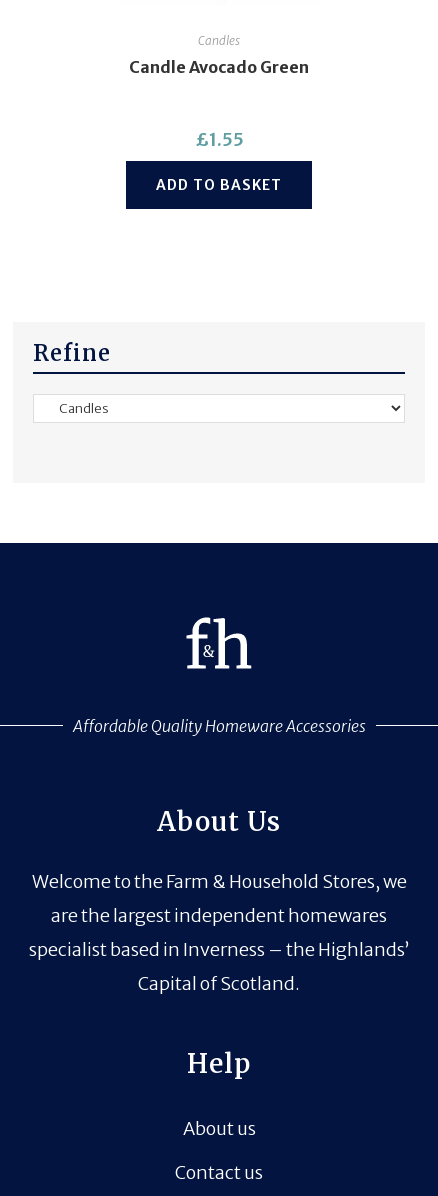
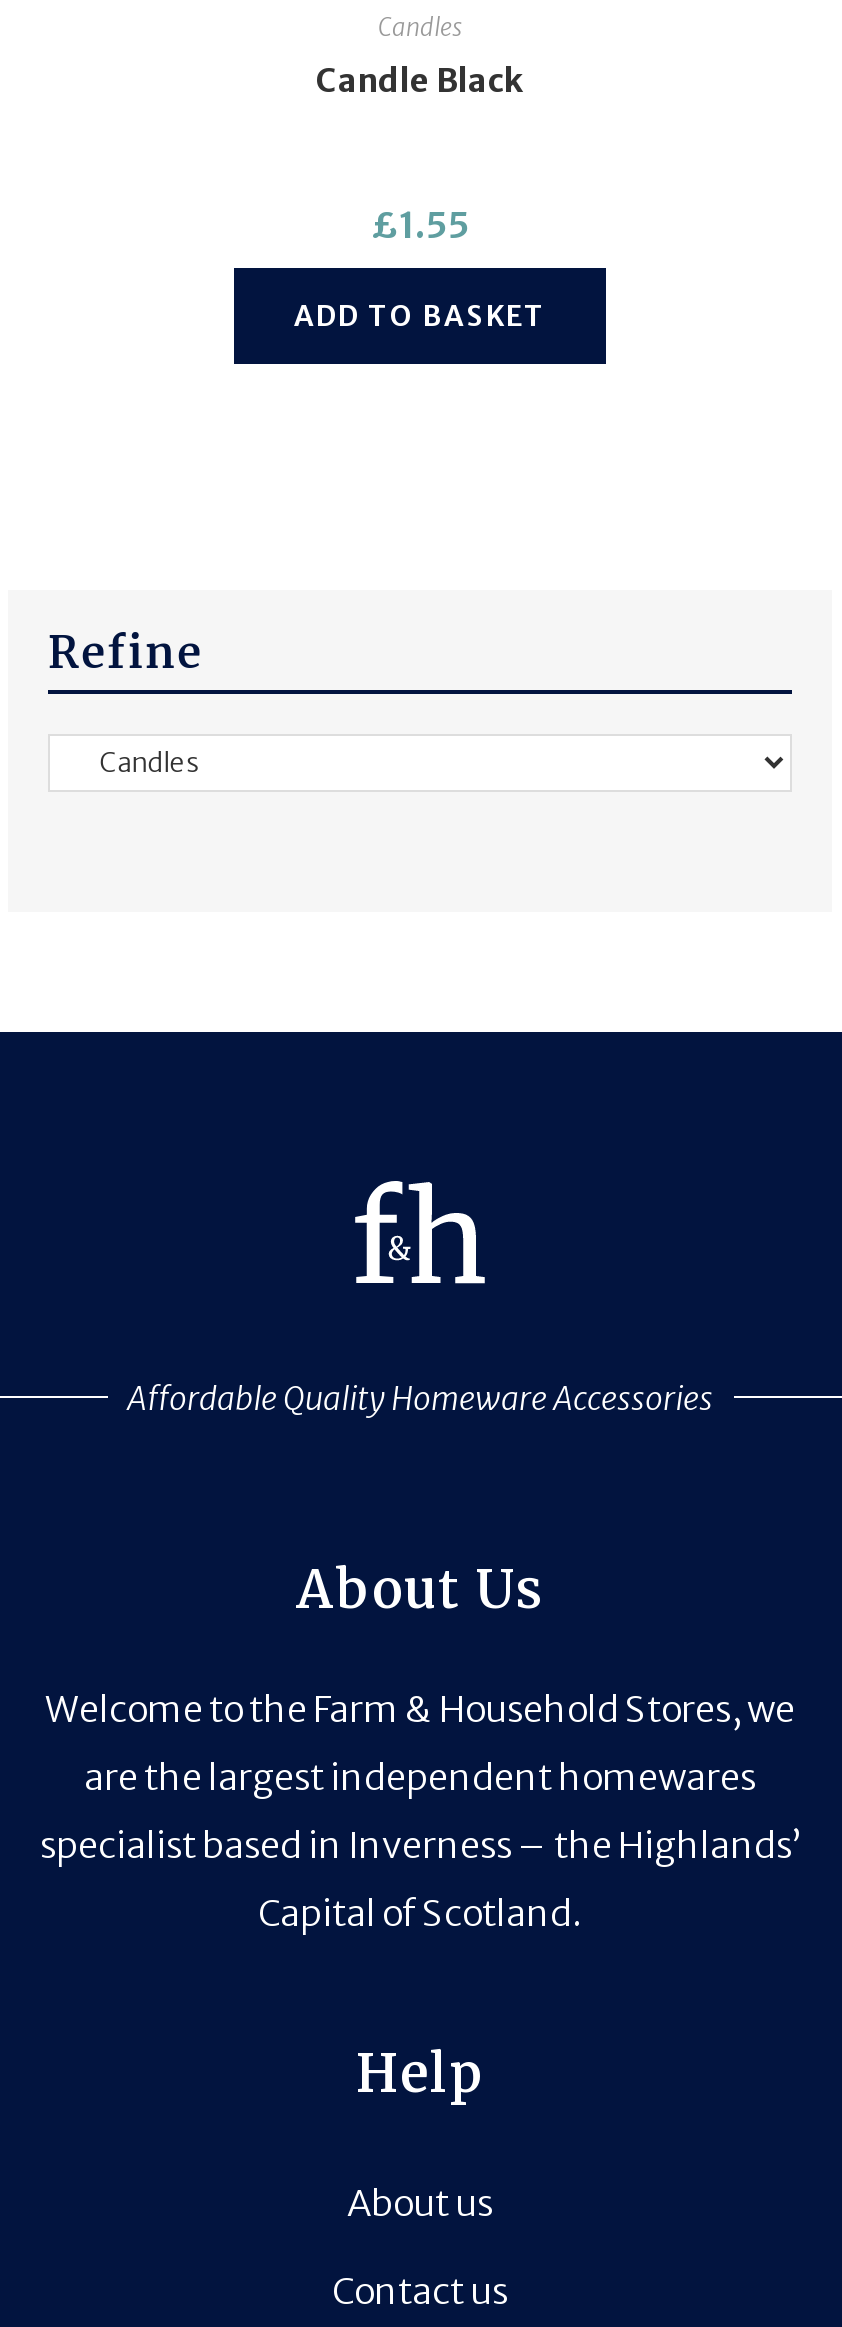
[129,57,309,77] Candle Avocado Green -> [316,60,524,100] Candle Black

